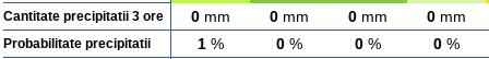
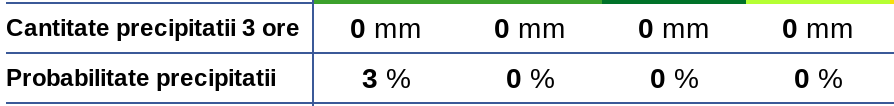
[198,35,224,52] 1% -> [362,62,410,94] 3%

